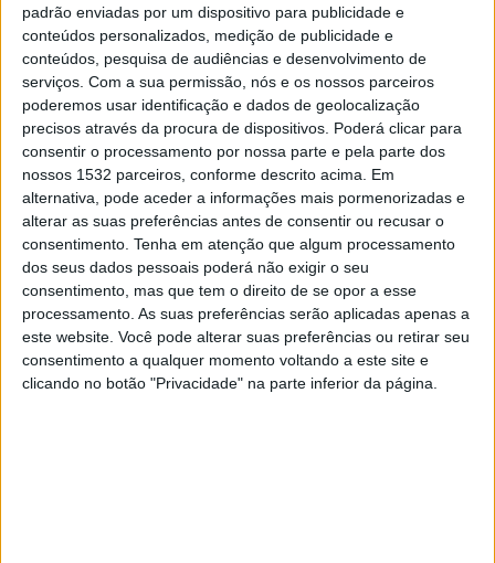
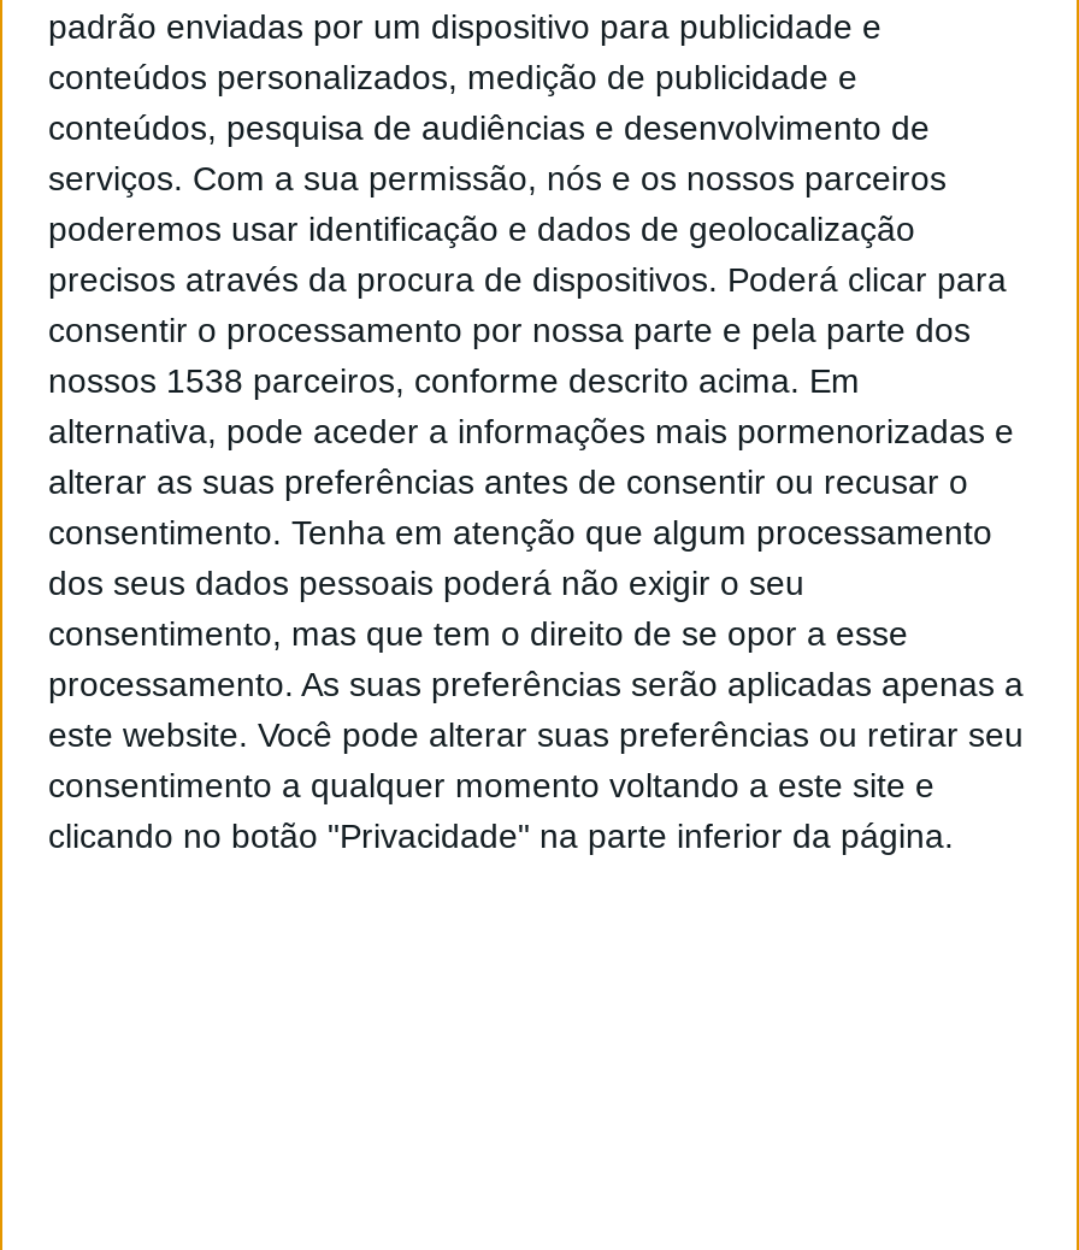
[22,165,394,183] nossos 1532 parceiros, conforme descrito acima. Em -> [48,360,860,399] nossos 1538 parceiros, conforme descrito acima. Em

